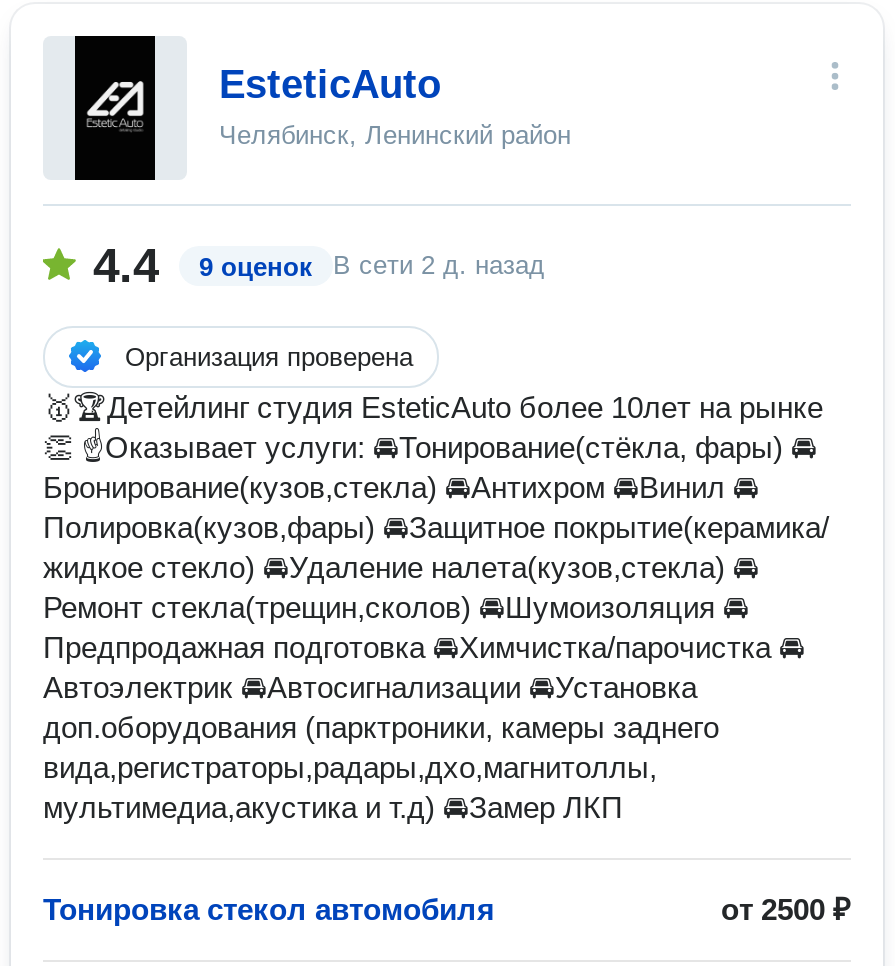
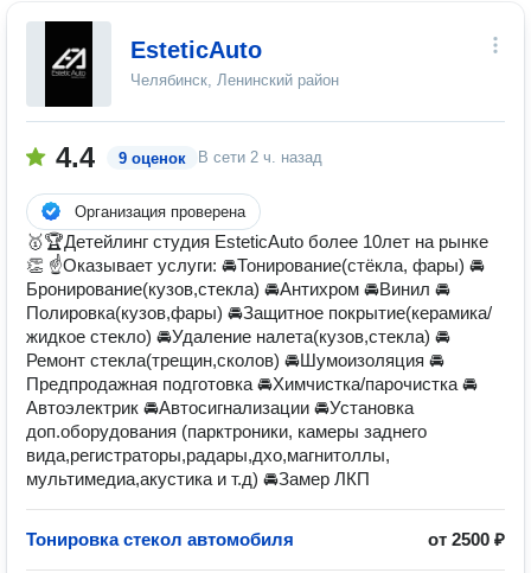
[93,238,545,292] 4.4 9 оценок В сети 2 д. назад -> [56,141,322,173] 4.4 9 оценок В сети 2 ч. назад

